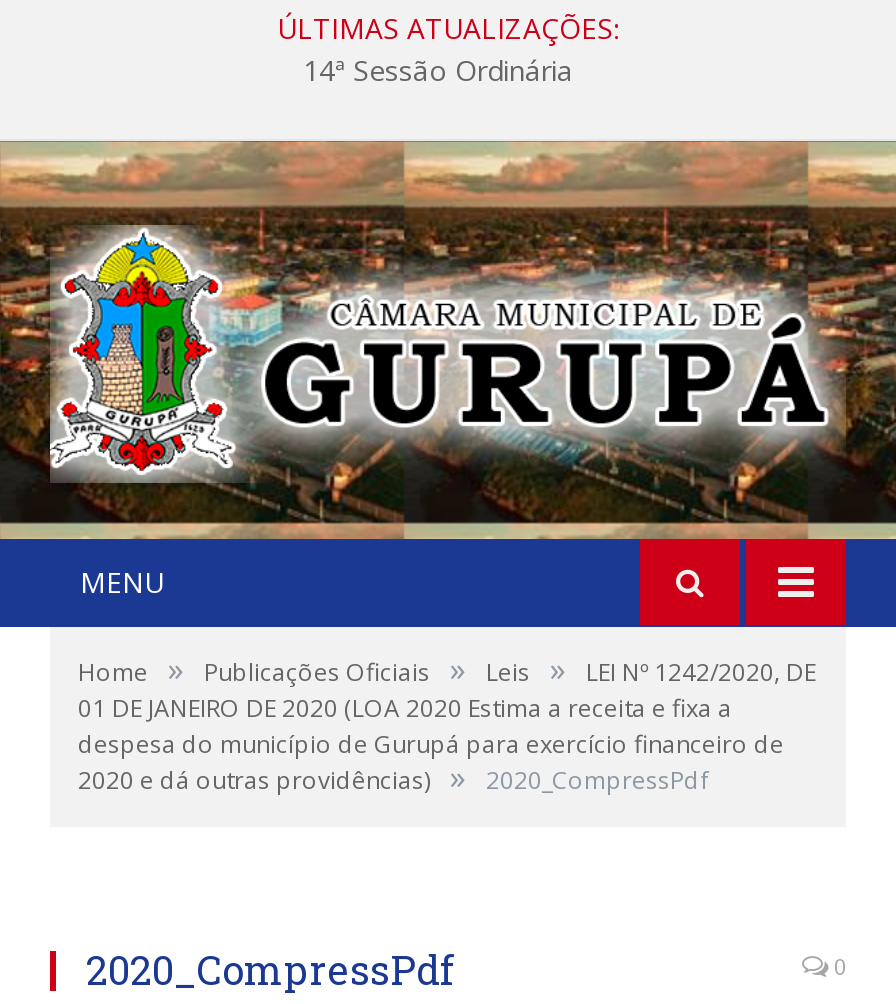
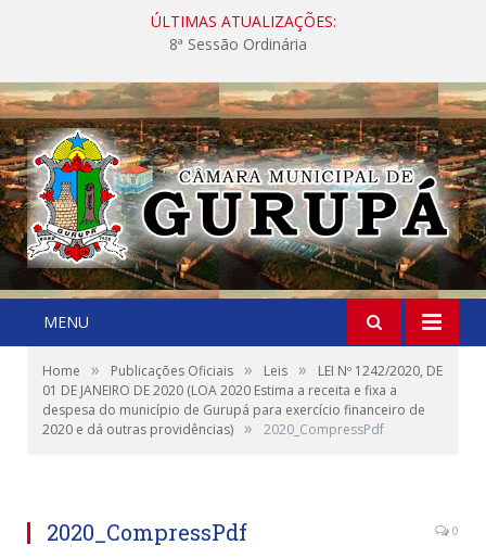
[303,51,573,89] 14ª Sessão Ordinária -> [169,34,306,54] 8ª Sessão Ordinária

